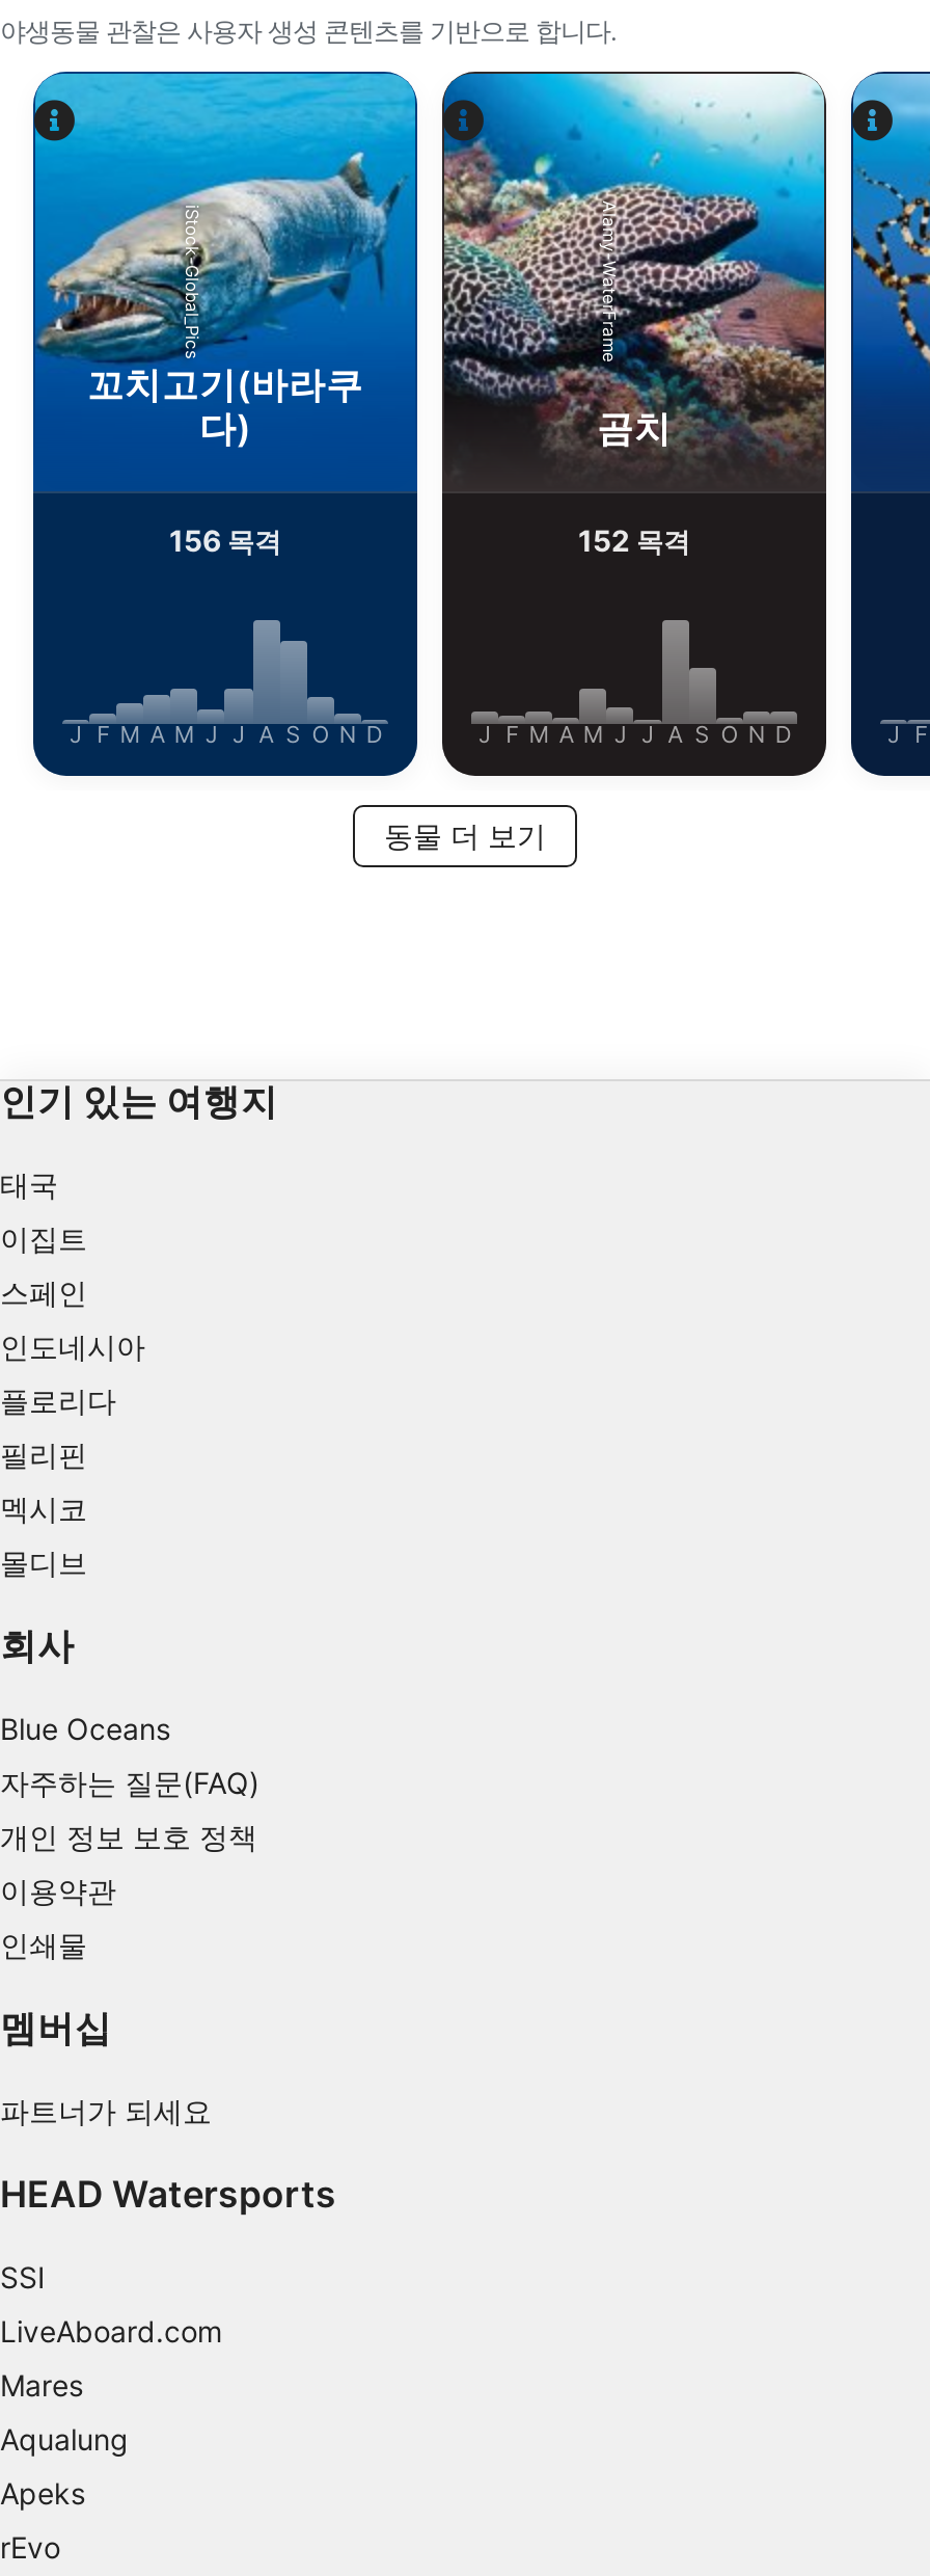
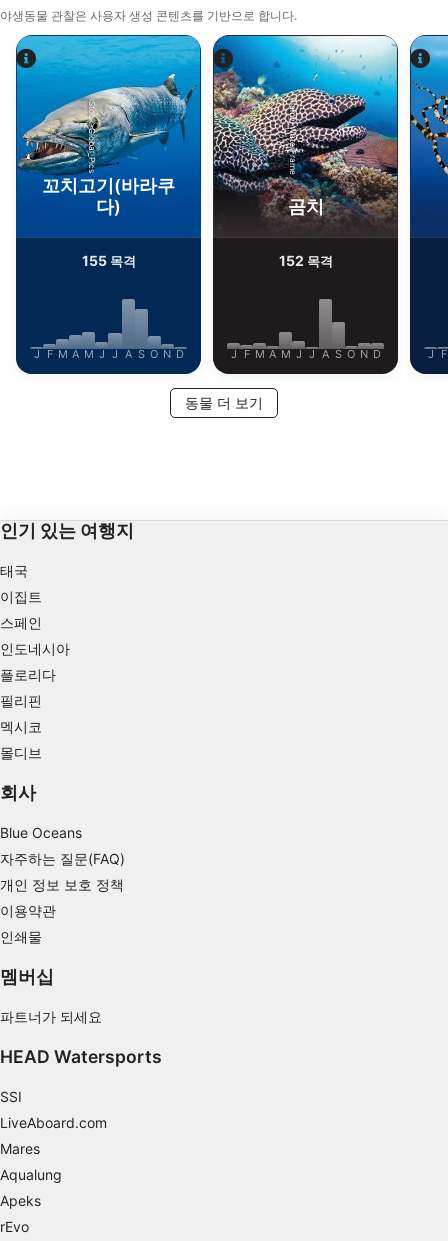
[169,522,281,558] 156 목격 -> [81,252,135,269] 155 목격

